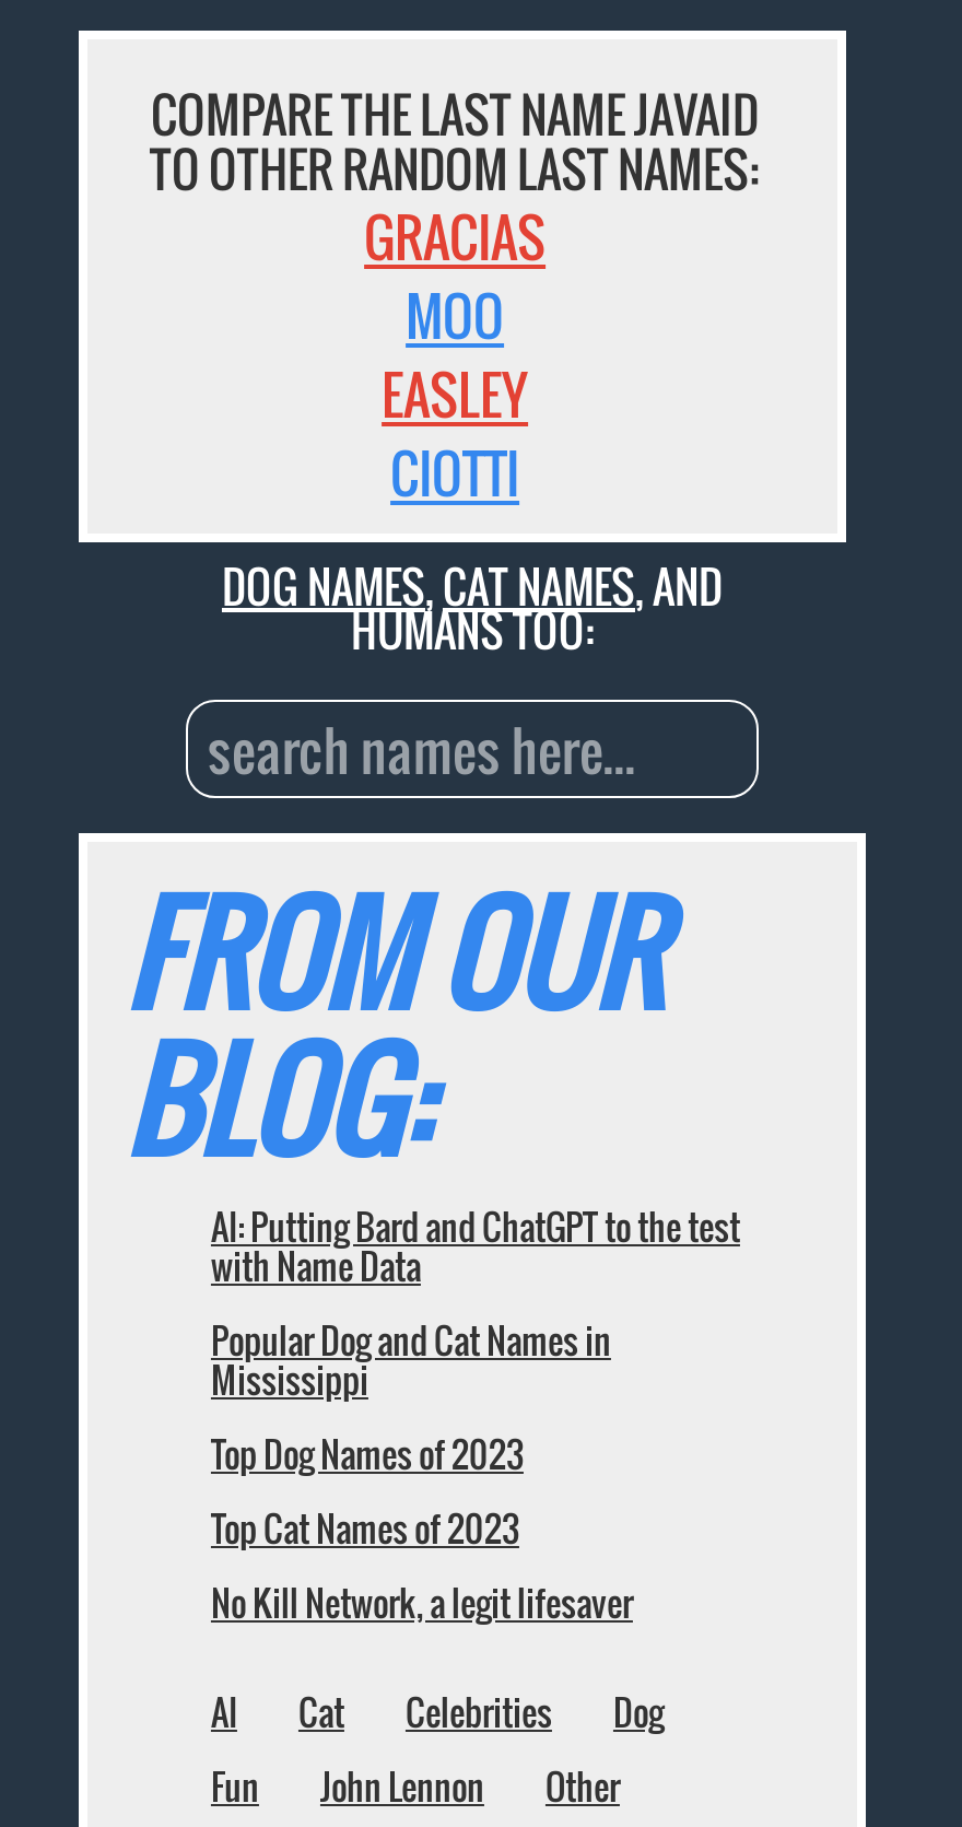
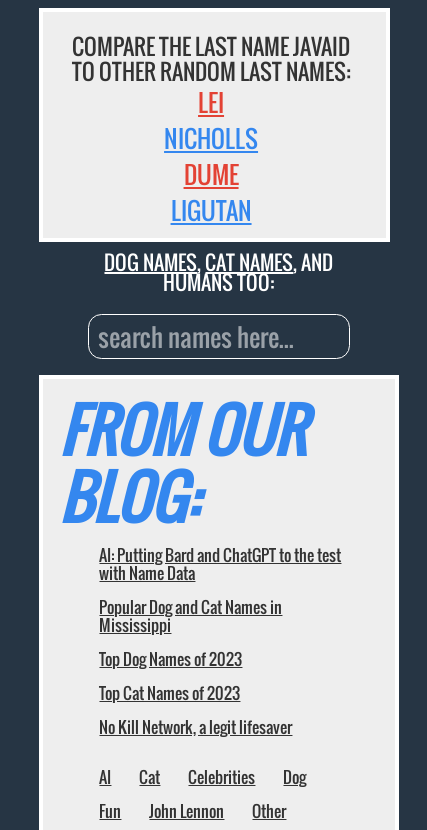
[364,196,545,511] GRACIAS | MOO | EASLEY | CIOTTI -> [164,84,258,228] LEI | NICHOLLS | DUME | LIGUTAN

